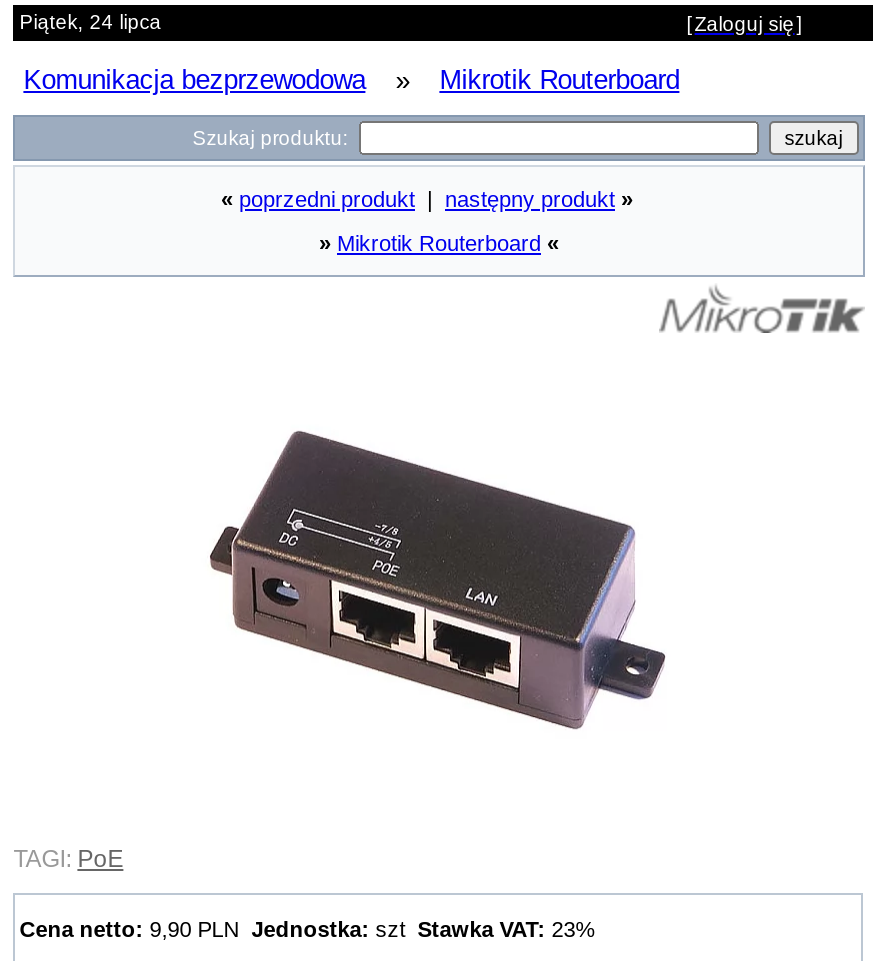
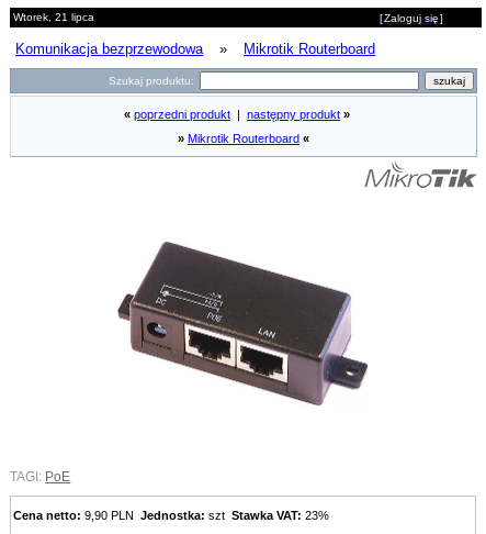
[19,12,161,34] Piątek, 24 lipca -> [13,11,95,23] Wtorek, 21 lipca

